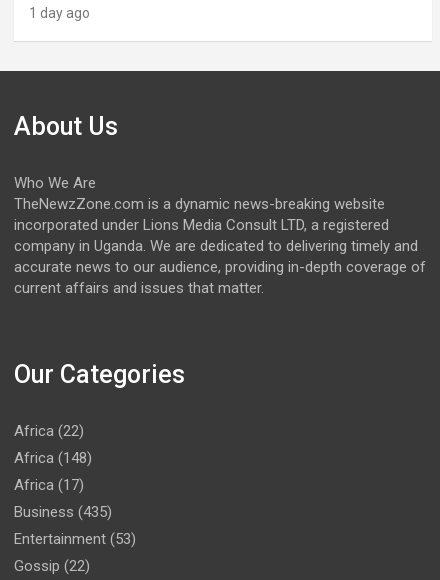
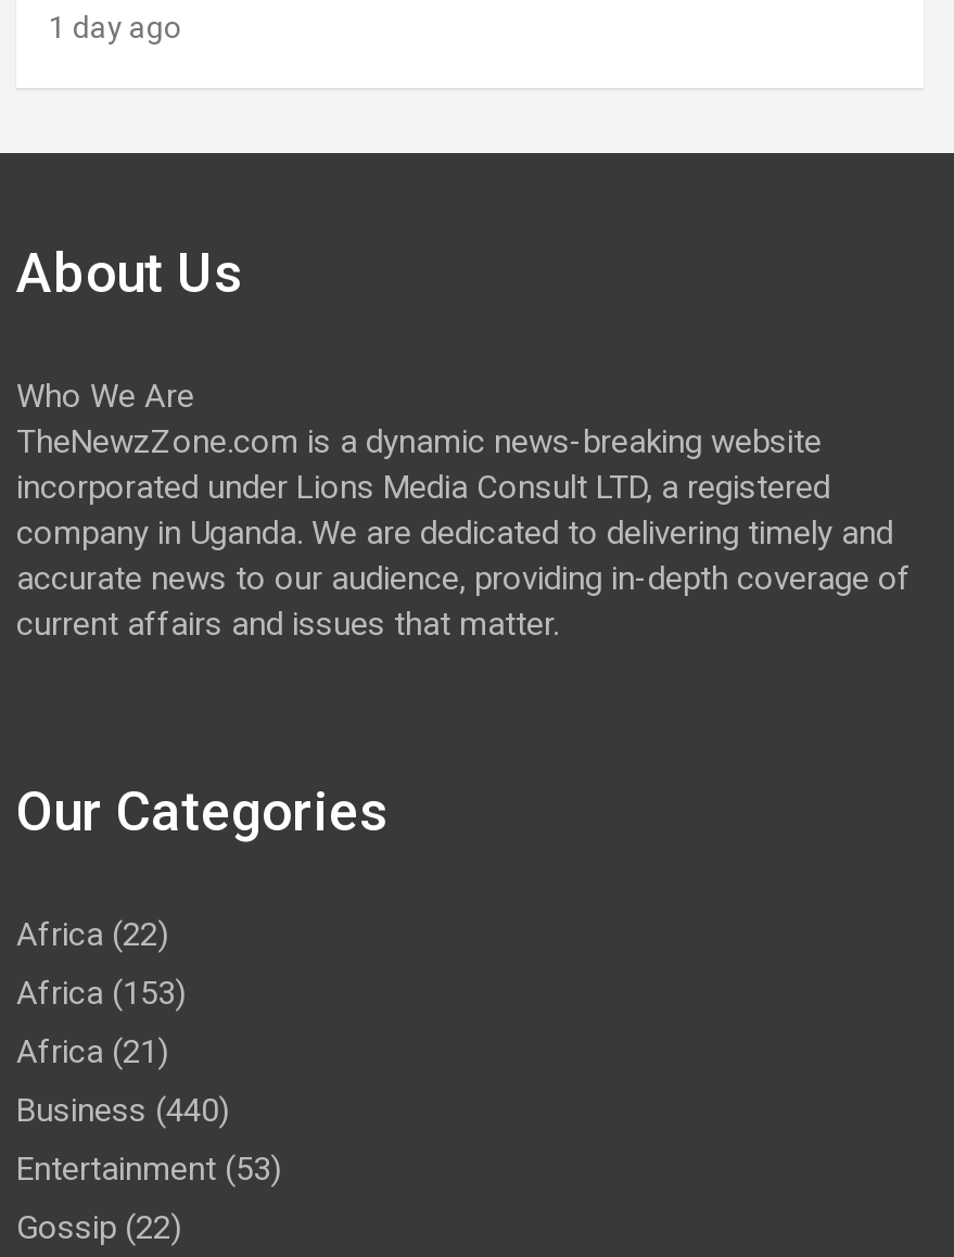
[14,449,92,467] Africa (148) -> [16,974,186,1013] Africa (153)
[14,476,84,494] Africa (17) -> [16,1033,168,1072] Africa (21)
[14,503,112,521] Business (435) -> [16,1092,229,1131] Business (440)

